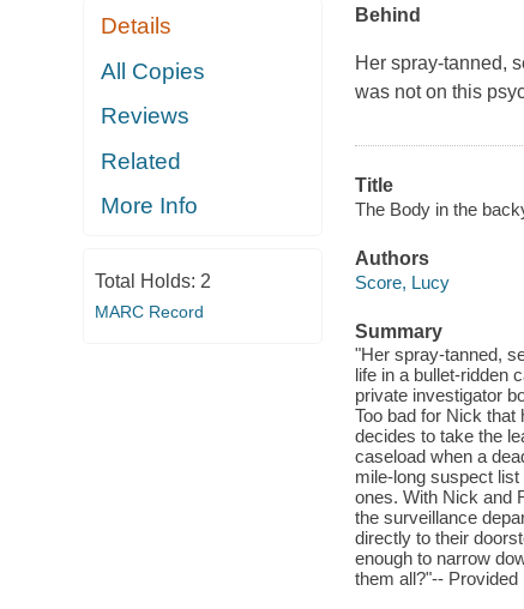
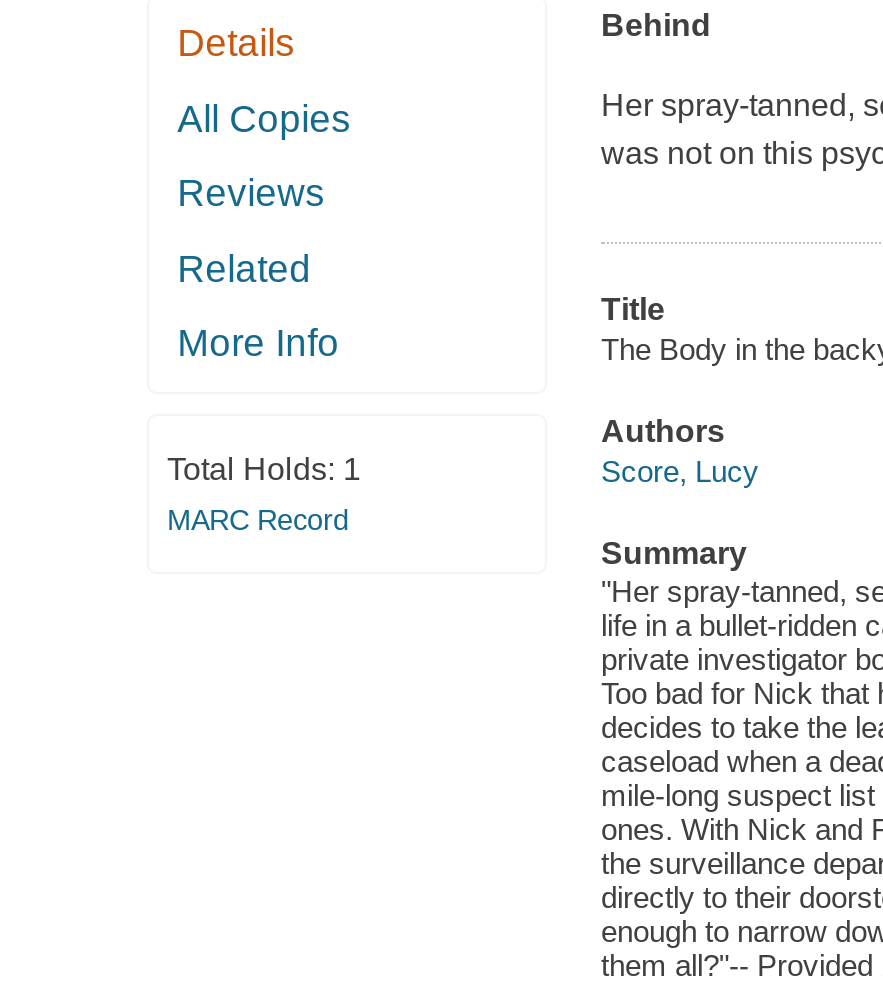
[95,270,211,291] Total Holds: 2 -> [167,451,361,485] Total Holds: 1

